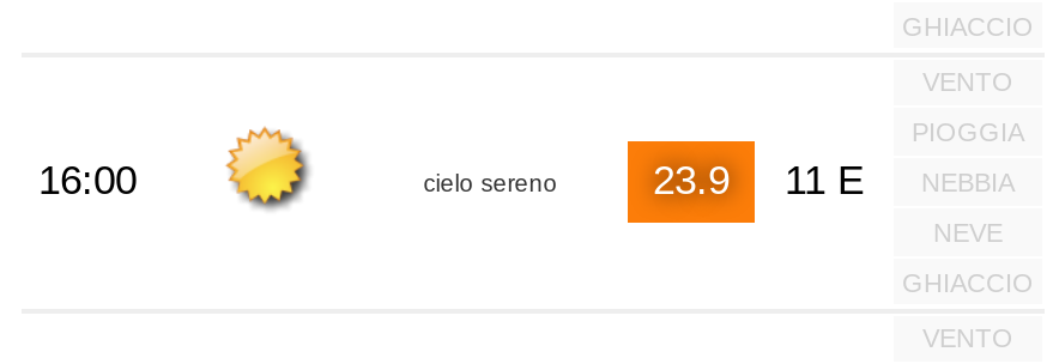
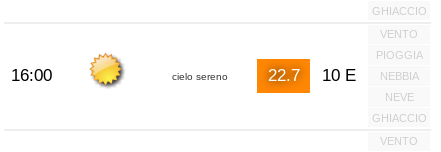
[653,157,730,202] 23.9 -> [267,65,299,84] 22.7
[785,157,864,202] 11 E -> [322,65,356,84] 10 E

